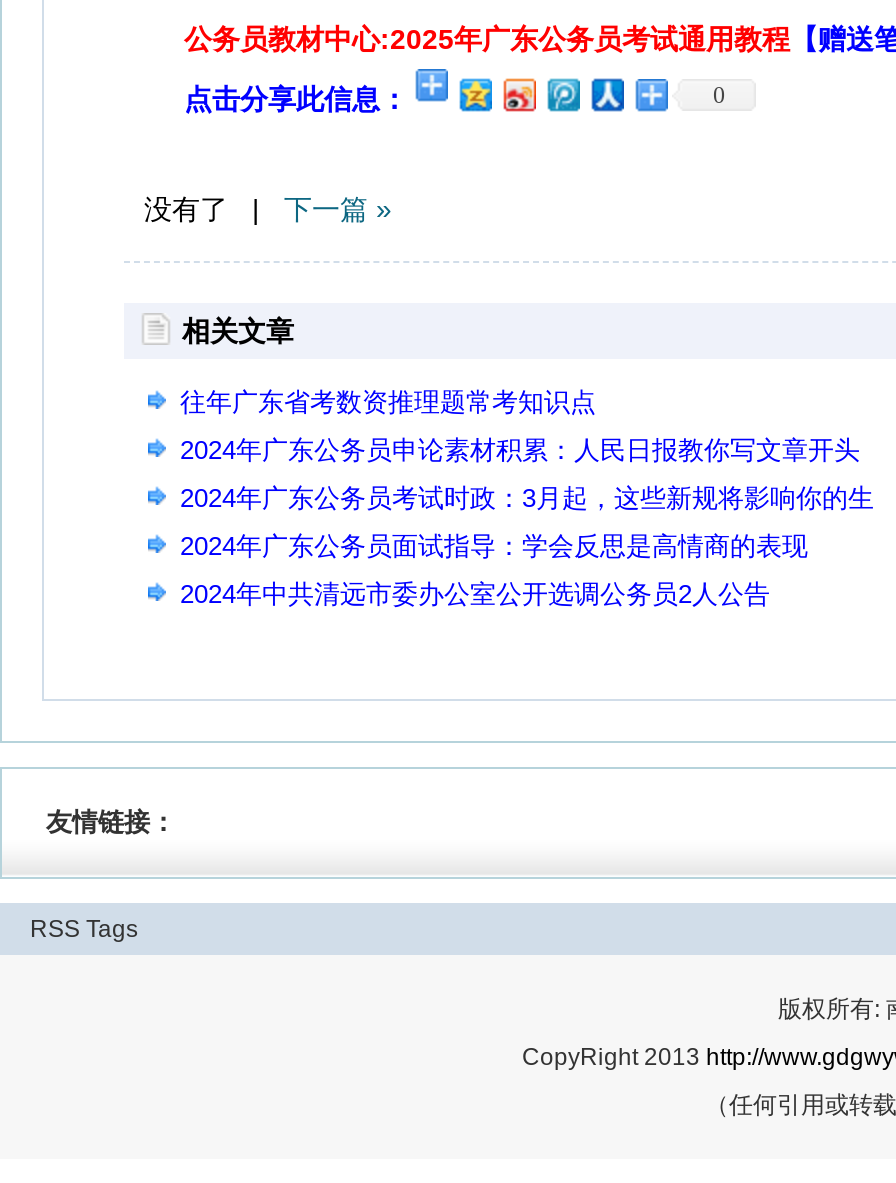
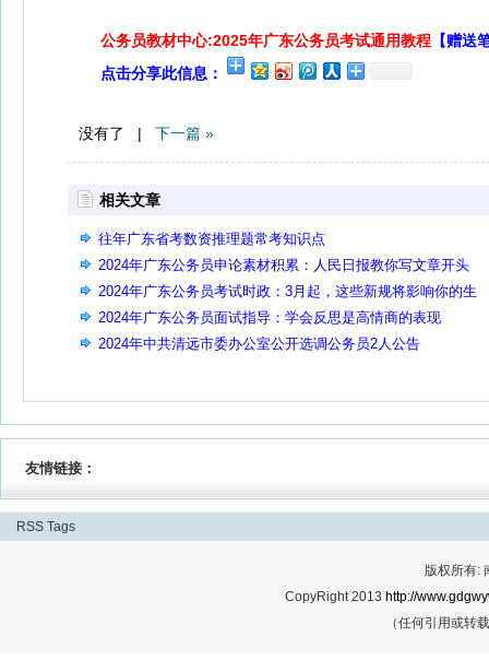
[713,80,725,108] 0 -> none

